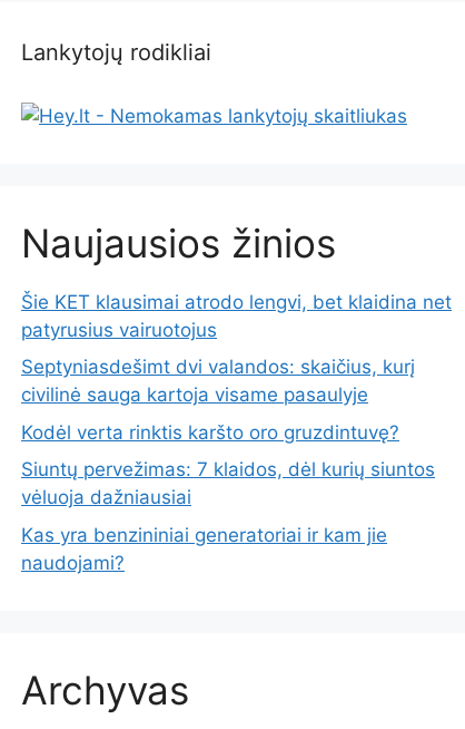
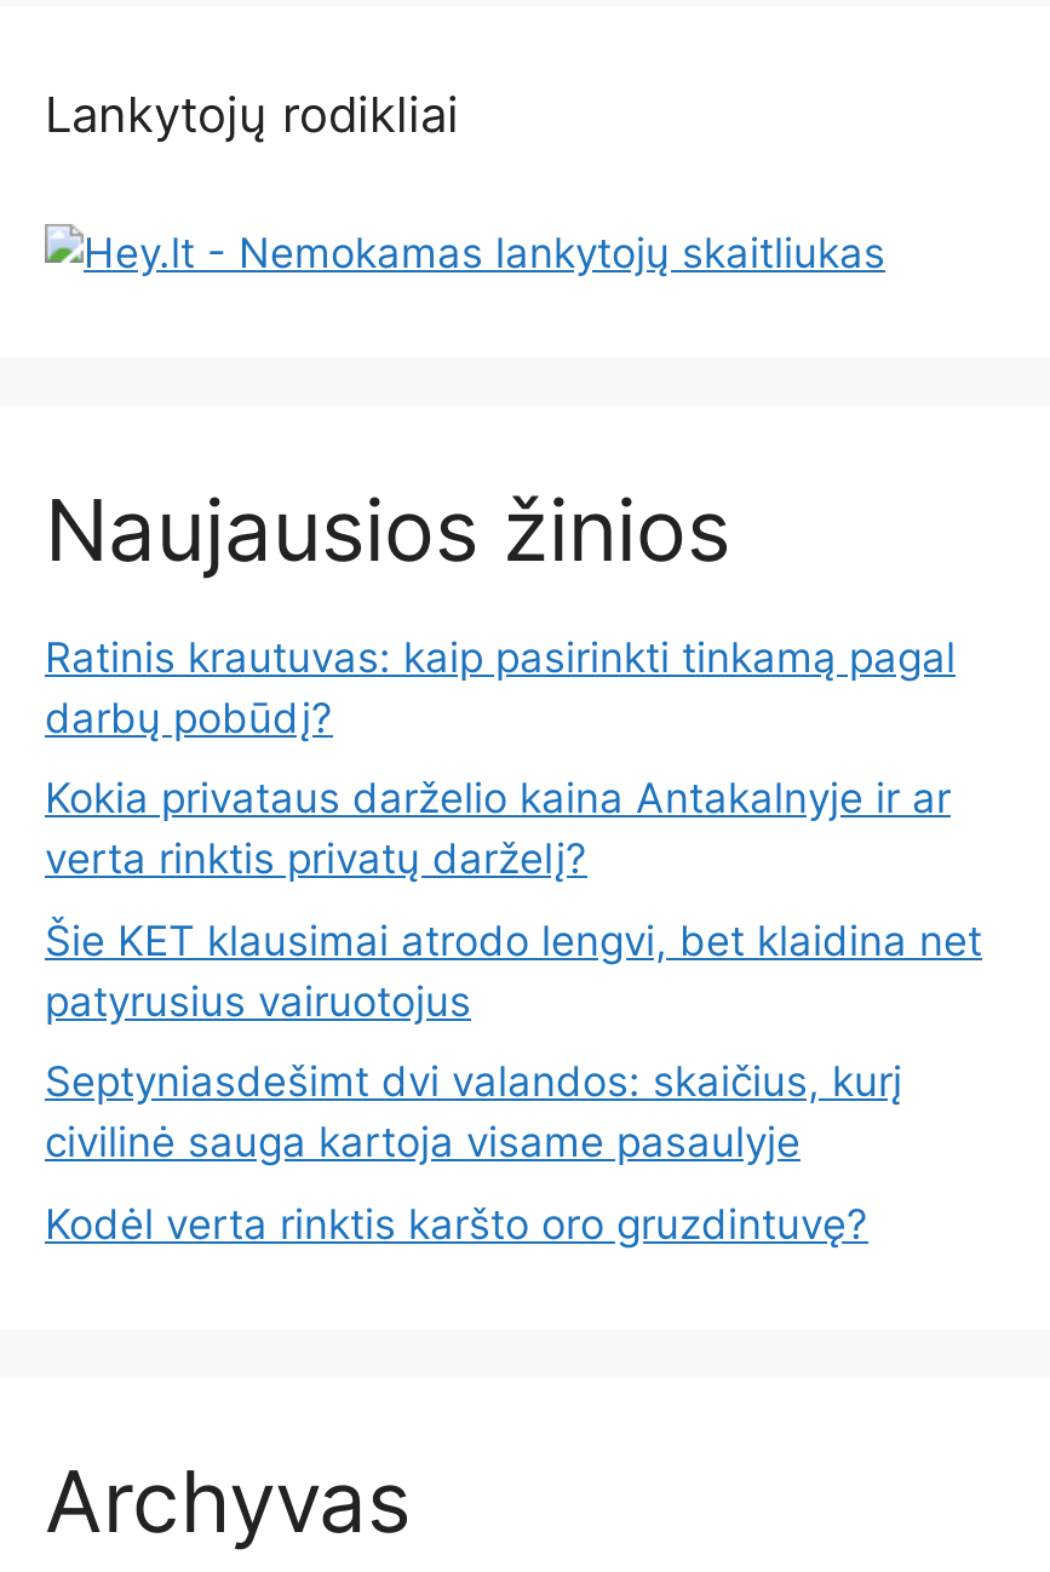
none -> [45,633,956,883] Ratinis krautuvas: kaip pasirinkti tinkamą pagal | darbų pobūdį? | Kokia privataus darželio kaina Antakalnyje ir ar | verta rinktis privatų darželį?
moved [21,291,452,443] -> [45,916,982,1248]: Šie KET klausimai atrodo lengvi, bet klaidina net | patyrusius vairuotojus | Septyniasdešimt dvi valandos: skaičius, kurį | civilinė sauga kartoja visame pasaulyje | Kodėl verta rinktis karšto oro gruzdintuvę?
[21,458,435,574] Siuntų pervežimas: 7 klaidos, dėl kurių siuntos | vėluoja dažniausiai | Kas yra benzininiai generatoriai ir kam jie | naudojami? -> none

